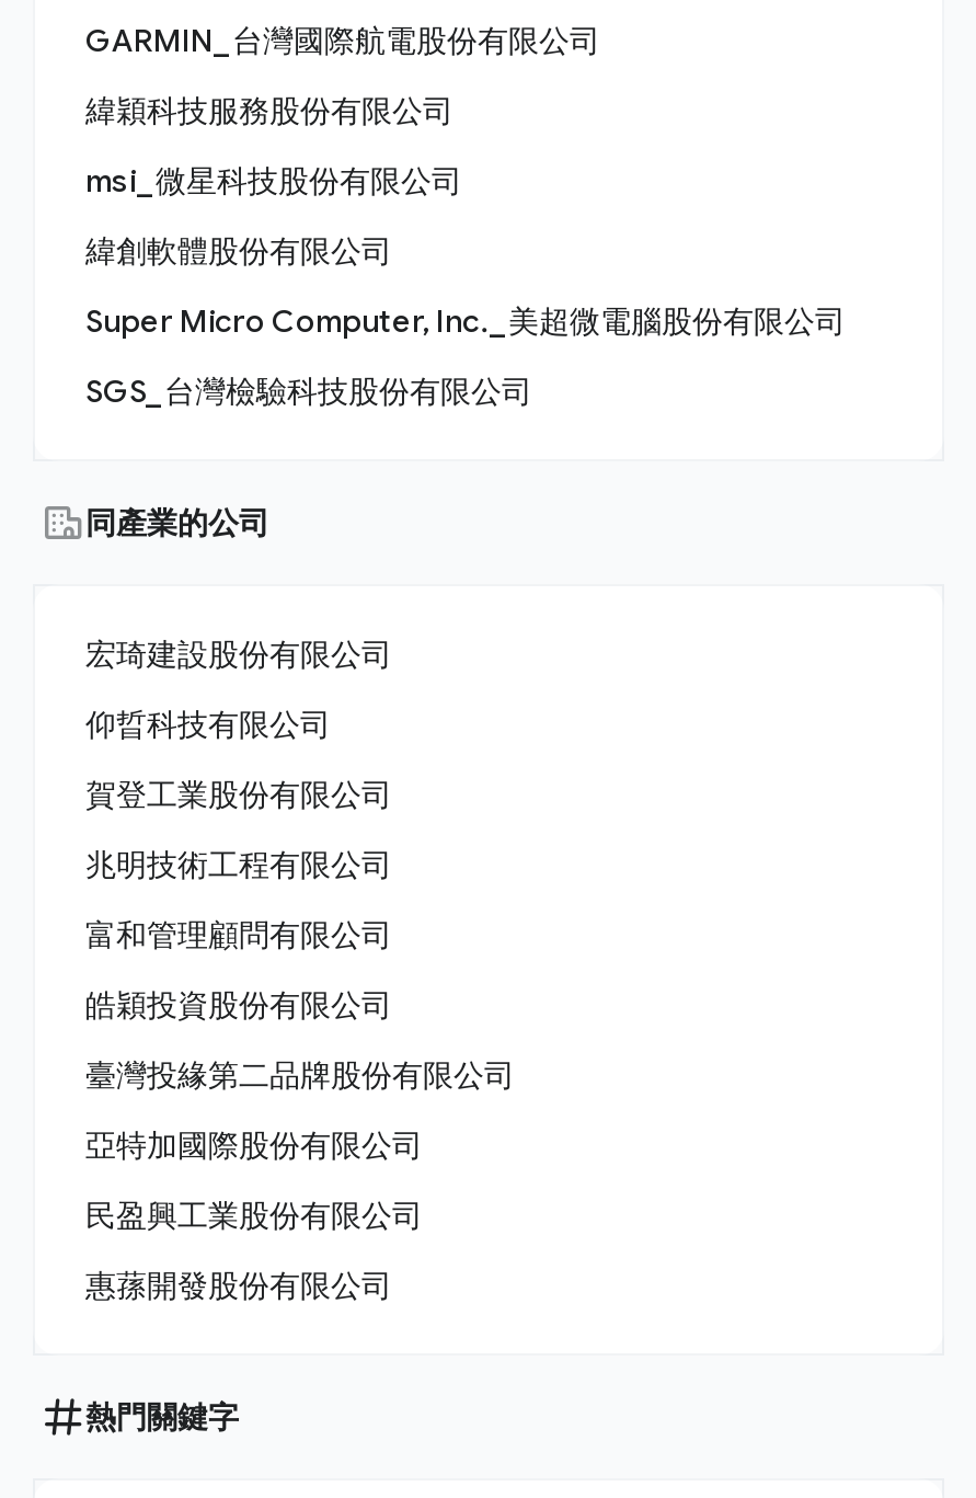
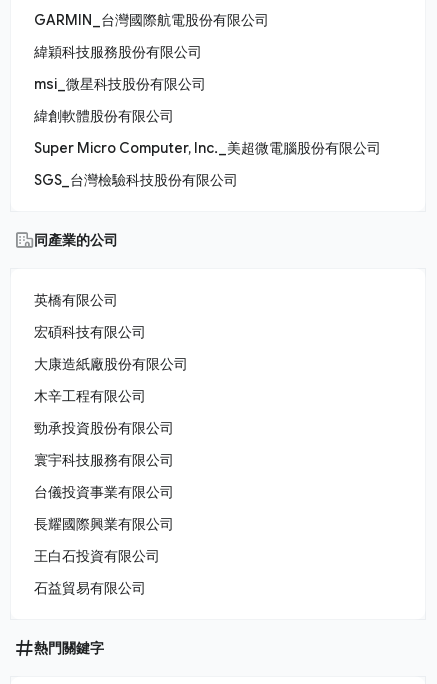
[85,634,392,672] 宏琦建設股份有限公司 -> [34,291,118,308] 英橋有限公司
[85,705,331,742] 仰晢科技有限公司 -> [34,323,146,340] 宏碩科技有限公司
[85,775,392,812] 賀登工業股份有限公司 -> [34,355,188,372] 大康造紙廠股份有限公司
[85,845,392,882] 兆明技術工程有限公司 -> [34,387,146,404] 木辛工程有限公司
[85,915,392,952] 富和管理顧問有限公司 -> [34,419,174,436] 勁承投資股份有限公司
[85,985,392,1022] 皓穎投資股份有限公司 -> [34,451,174,468] 寰宇科技服務有限公司
[85,1055,515,1093] 臺灣投緣第二品牌股份有限公司 -> [34,483,174,500] 台儀投資事業有限公司
[85,1125,423,1163] 亞特加國際股份有限公司 -> [34,515,174,532] 長耀國際興業有限公司
[85,1196,423,1233] 民盈興工業股份有限公司 -> [34,547,160,564] 王白石投資有限公司
[85,1266,392,1303] 惠蓀開發股份有限公司 -> [34,579,146,596] 石益貿易有限公司

